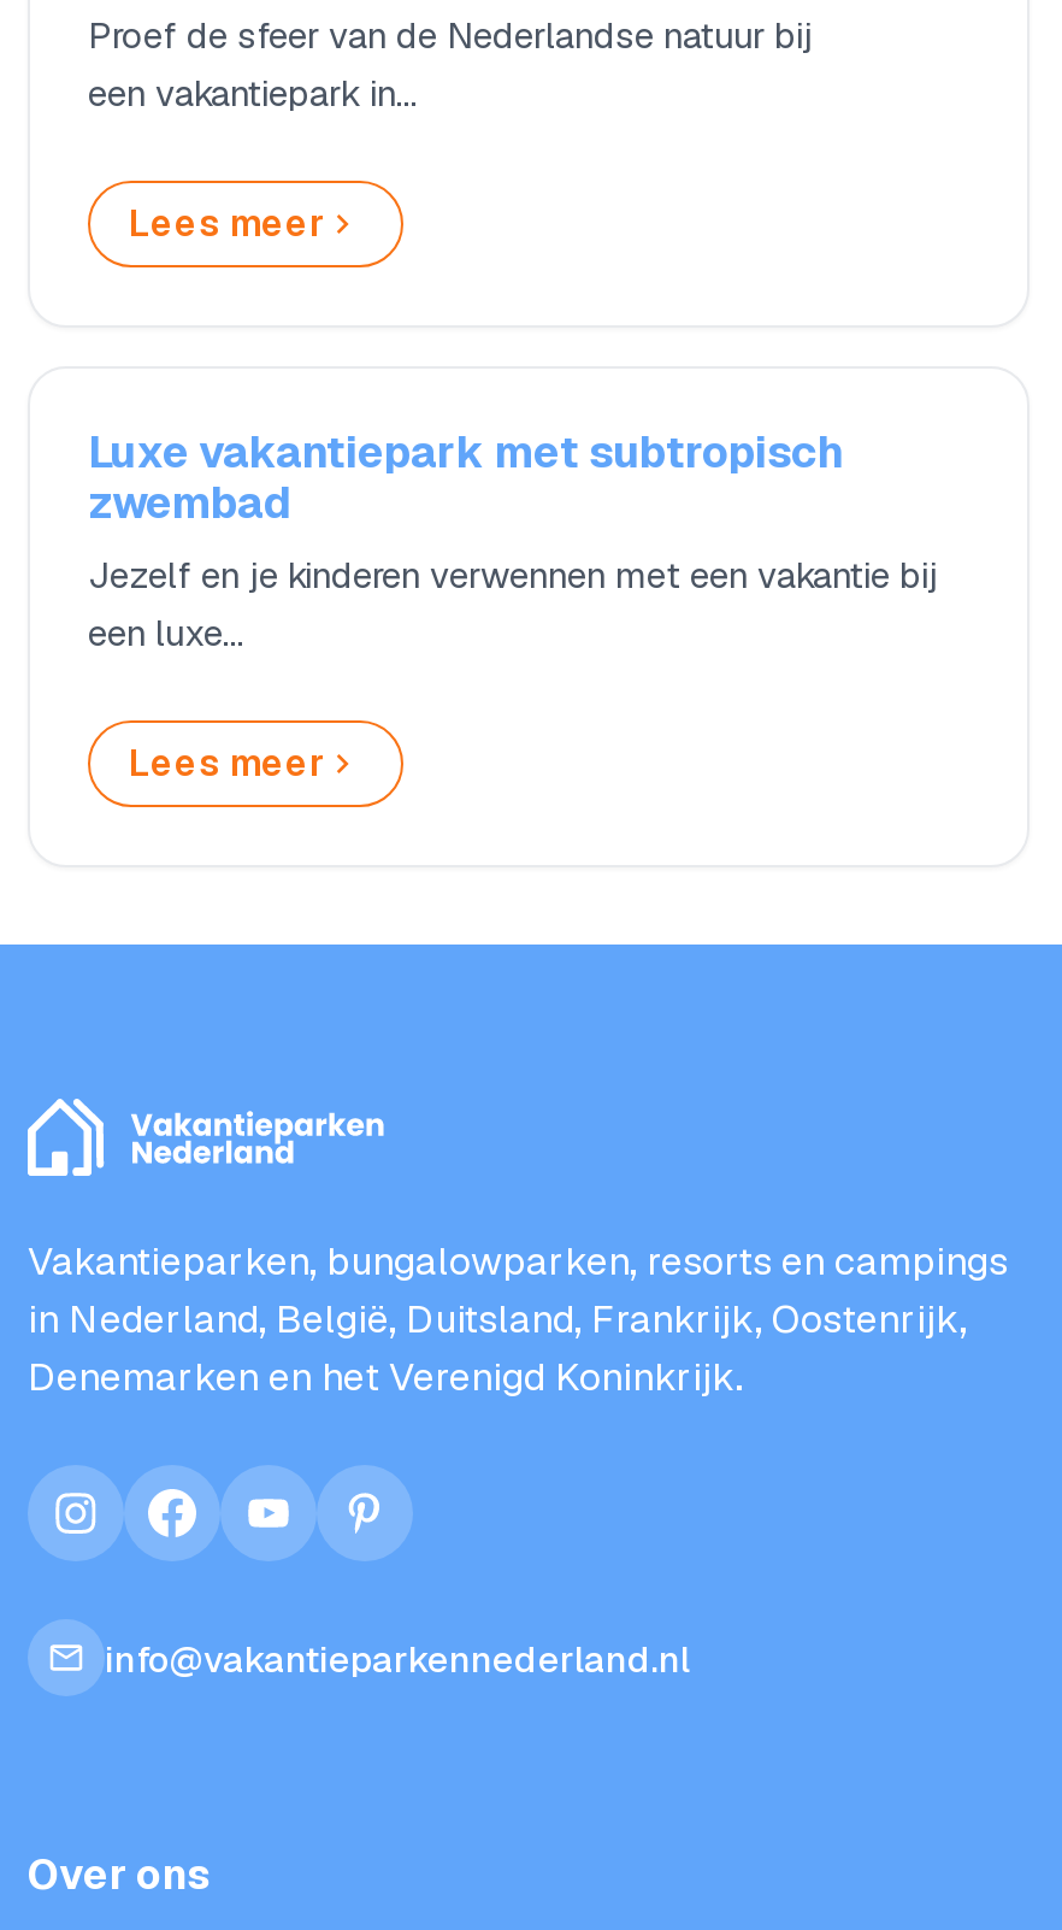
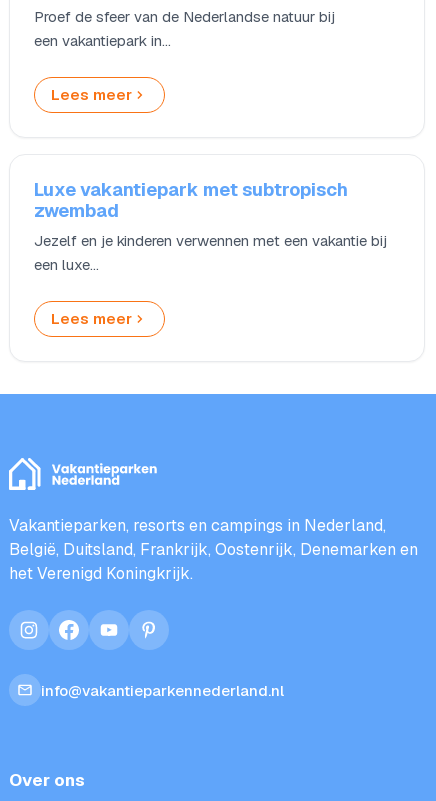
[28,1236,1008,1402] Vakantieparken, bungalowparken, resorts en campings | in Nederland, België, Duitsland, Frankrijk, Oostenrijk, | Denemarken en het Verenigd Koninkrijk. -> [9,515,418,584] Vakantieparken, resorts en campings in Nederland, | België, Duitsland, Frankrijk, Oostenrijk, Denemarken en | het Verenigd Koningkrijk.

